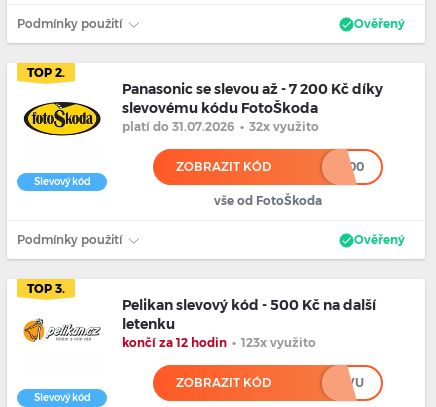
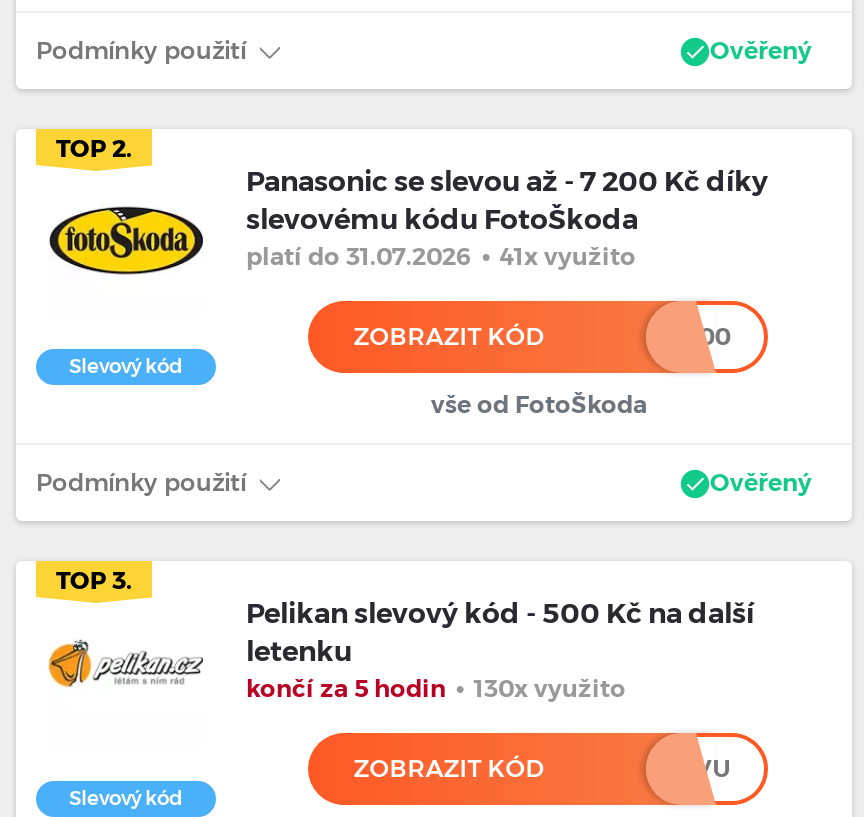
[122,119,319,134] platí do 31.07.2026 • 32x využito -> [246,241,636,271] platí do 31.07.2026 • 41x využito
[122,335,316,350] končí za 12 hodin • 123x využito -> [246,673,626,703] končí za 5 hodin • 130x využito

